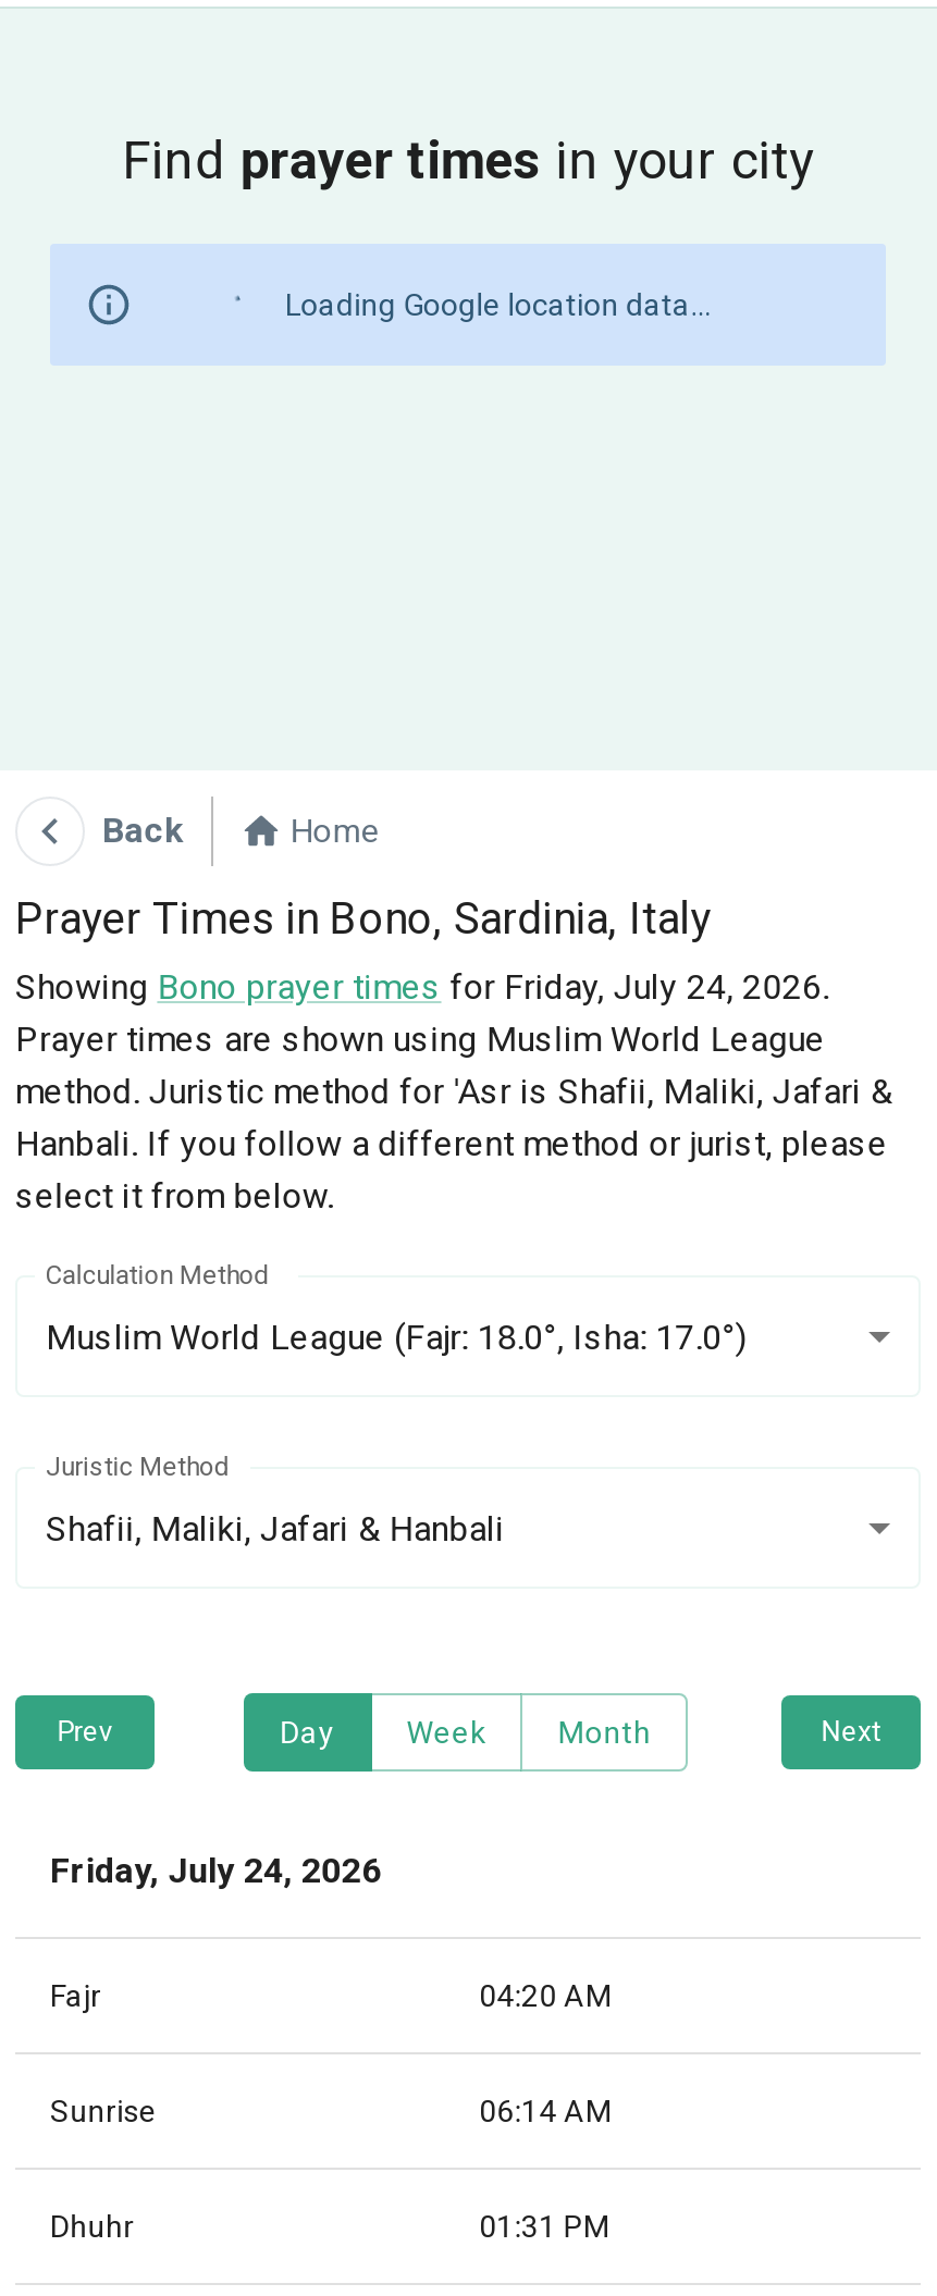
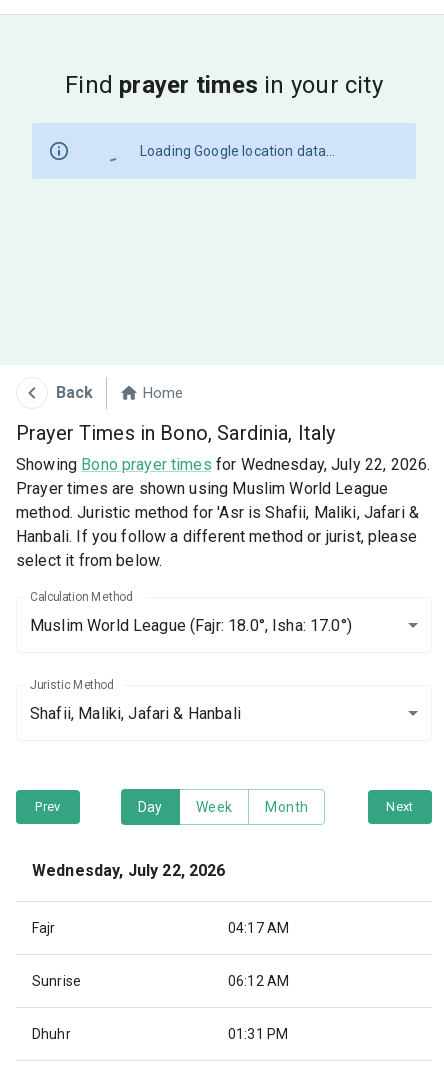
[15,966,829,1008] Showing Bono prayer times for Friday, July 24, 2026. -> [16,455,430,474] Showing Bono prayer times for Wednesday, July 22, 2026.
[50,1850,381,1891] Friday, July 24, 2026 -> [32,861,226,880] Wednesday, July 22, 2026
[479,1978,612,2013] 04:20 AM -> [228,920,289,936] 04:17 AM
[479,2094,612,2128] 06:14 AM -> [228,973,289,989] 06:12 AM

